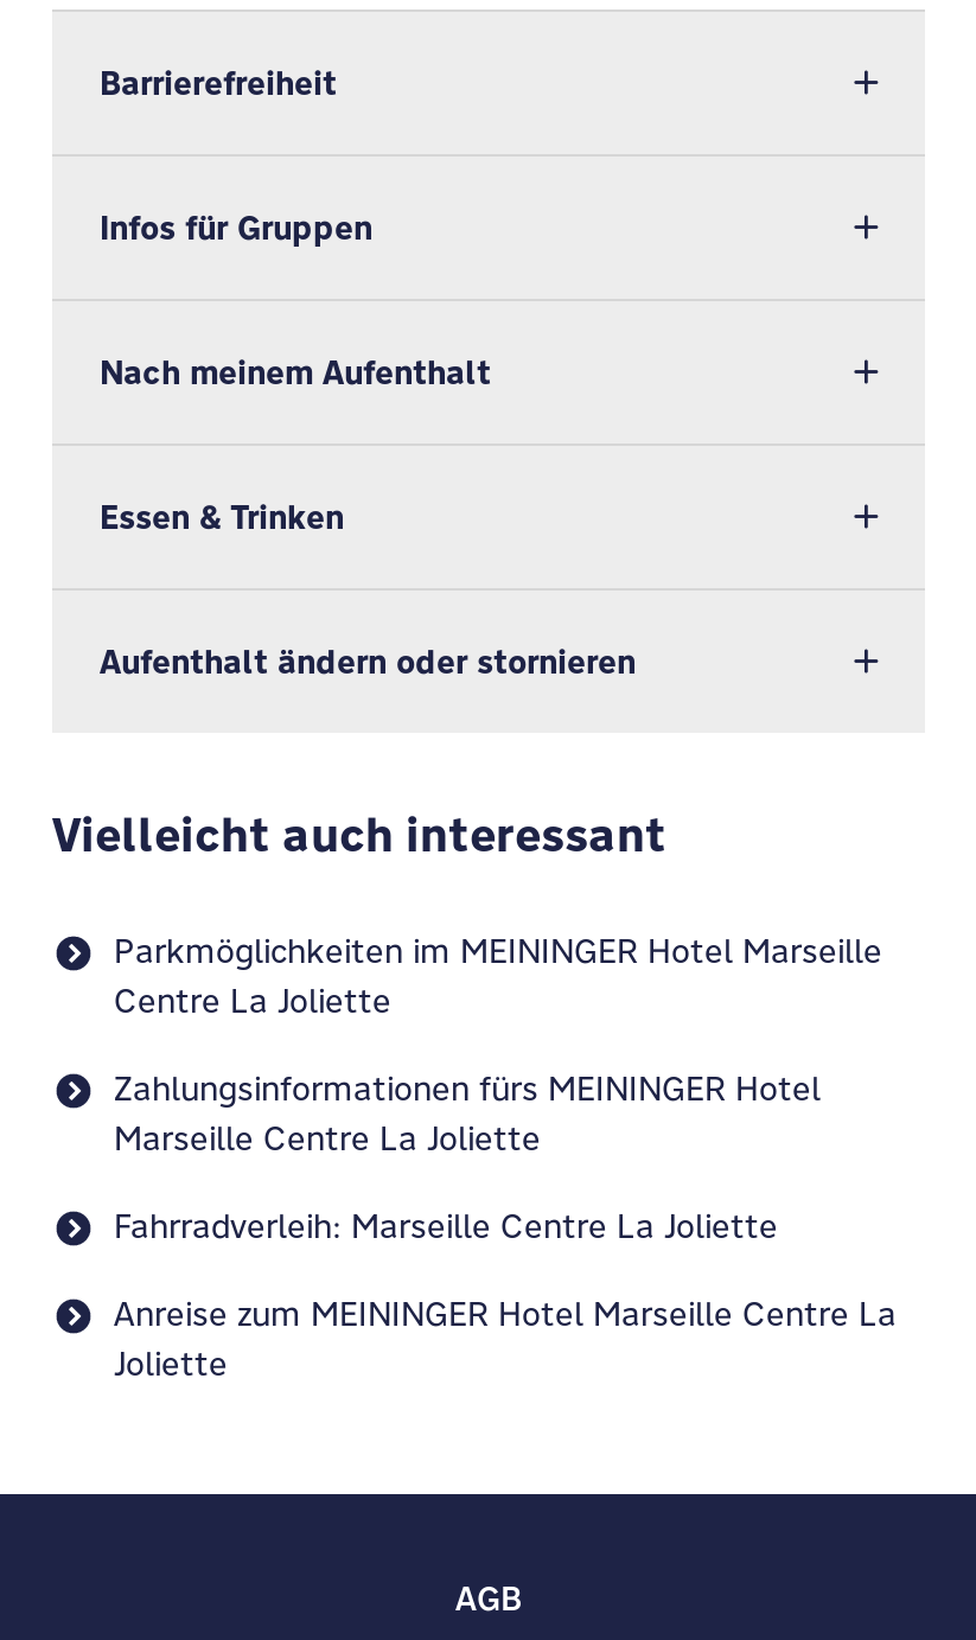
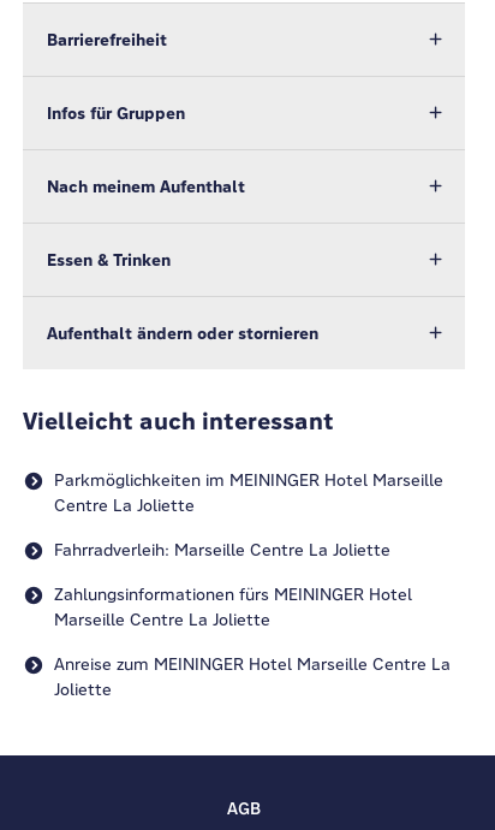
moved [114,1067,821,1160] -> [54,583,412,630]: Zahlungsinformationen fürs MEININGER Hotel | Marseille Centre La Joliette
moved [114,1205,778,1247] -> [54,539,390,561]: Fahrradverleih: Marseille Centre La Joliette

